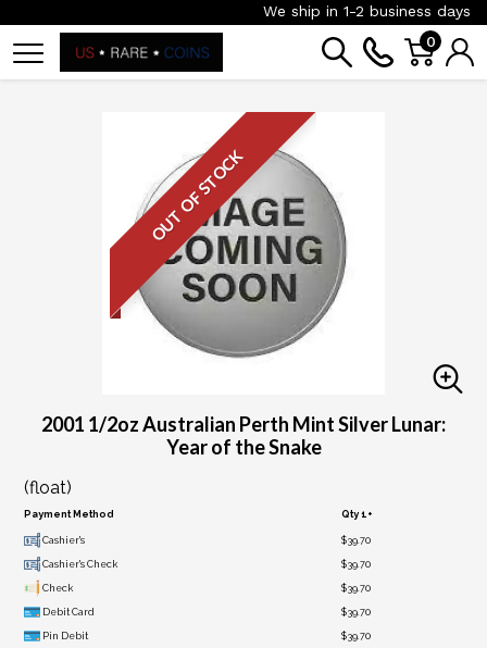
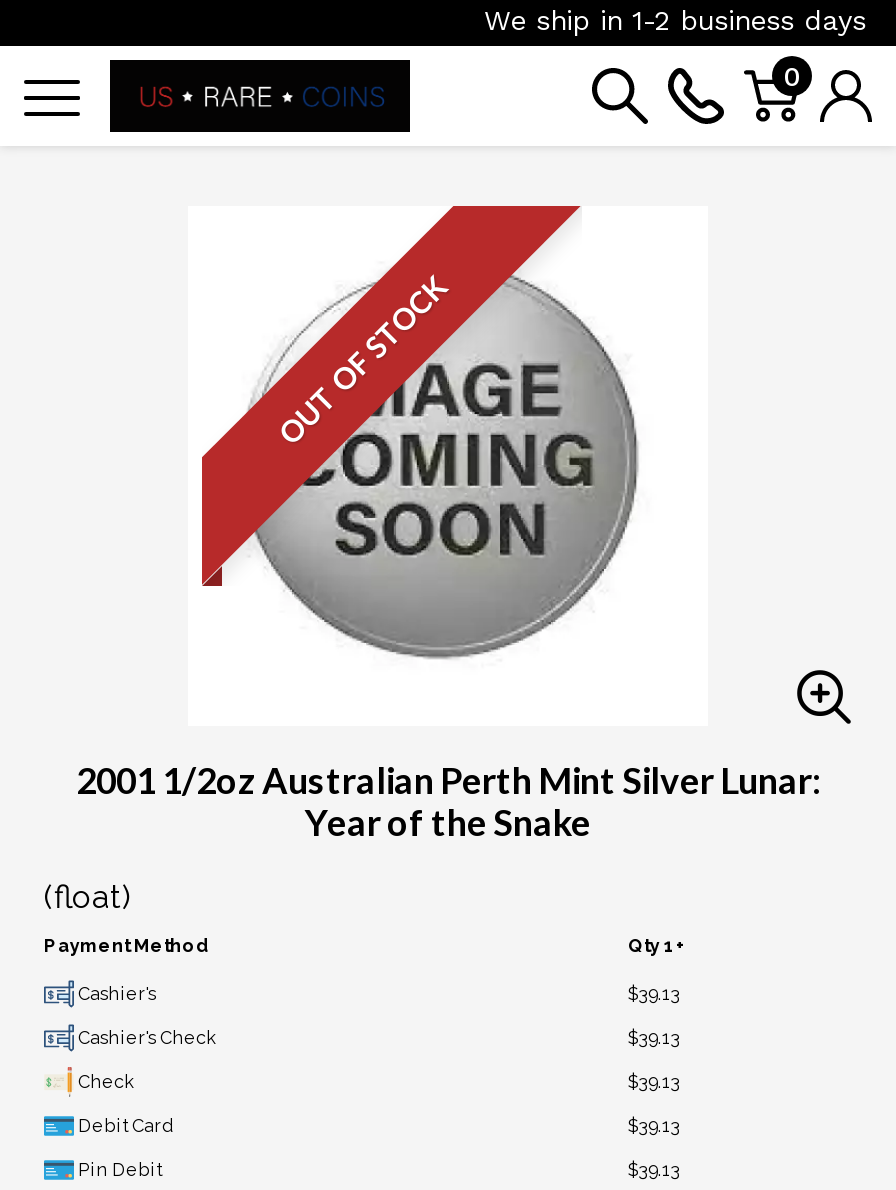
[341,535,371,546] $39.70 -> [628,984,680,1004] $39.13
[341,559,371,570] $39.70 -> [628,1028,680,1048] $39.13
[341,583,371,594] $39.70 -> [628,1072,680,1092] $39.13
[341,607,371,618] $39.70 -> [628,1116,680,1136] $39.13
[341,631,371,641] $39.70 -> [628,1160,680,1180] $39.13

